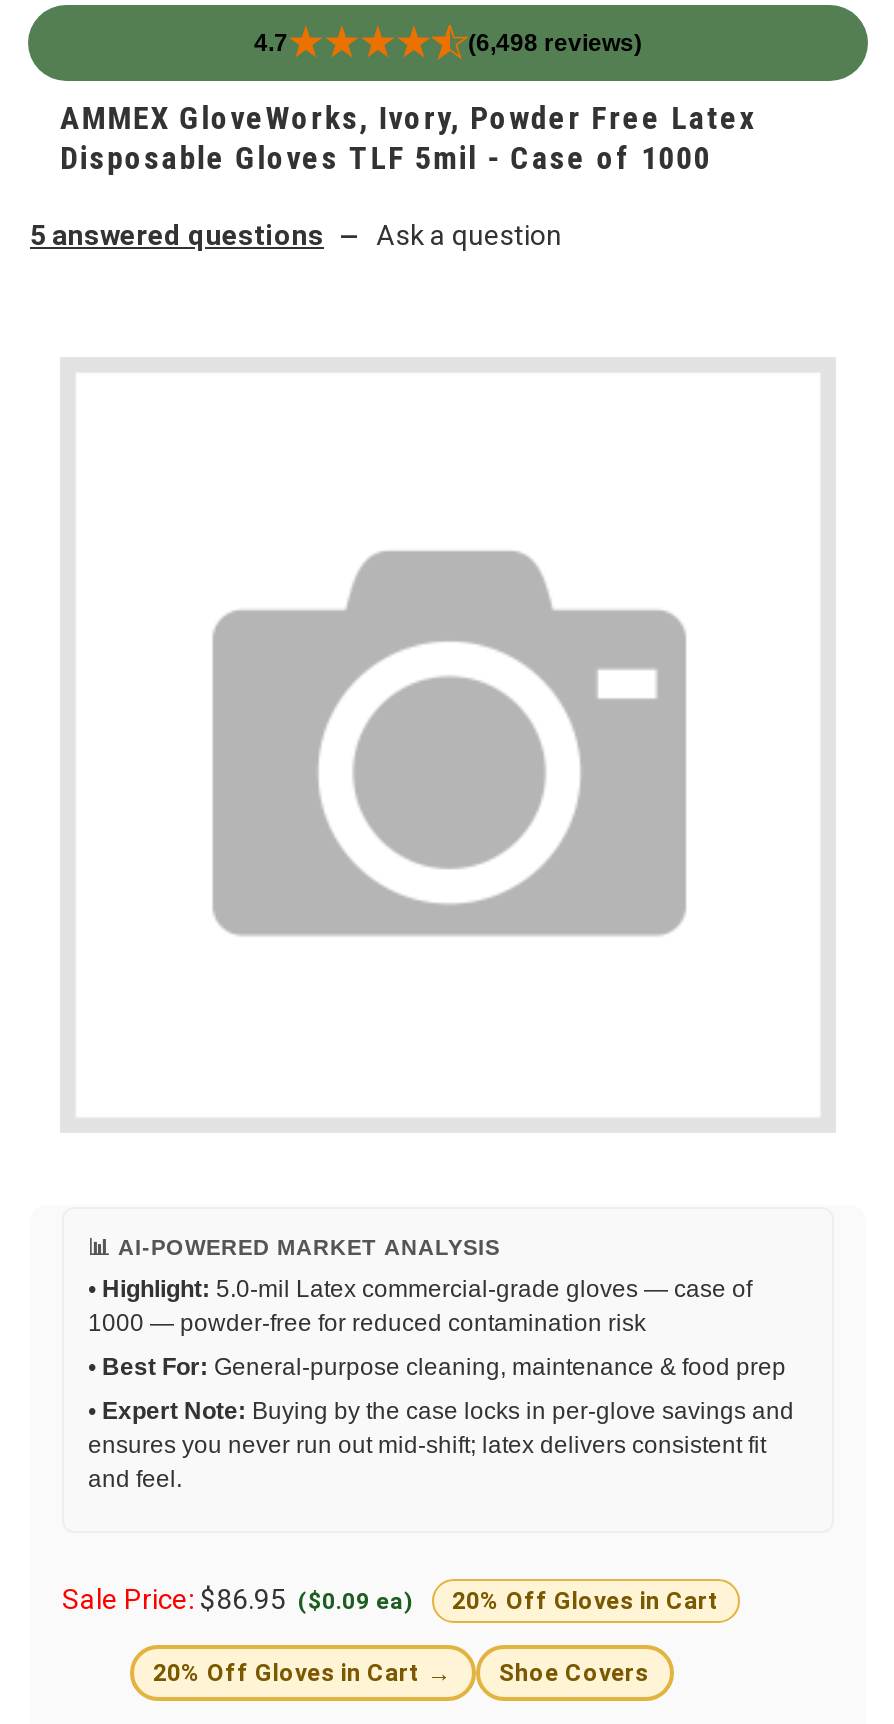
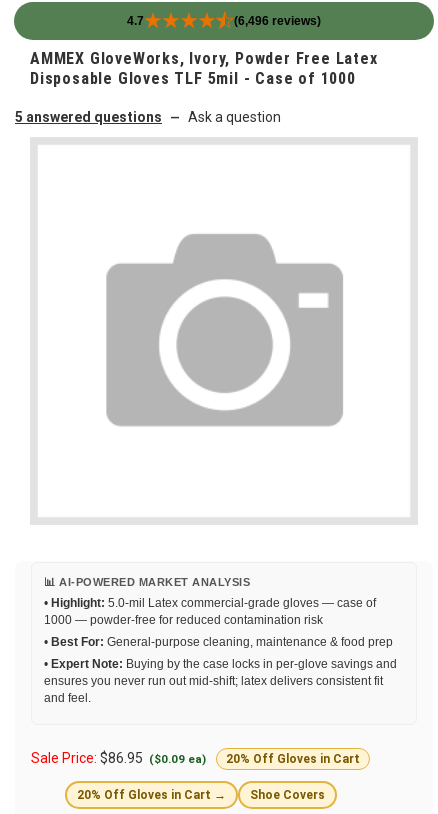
[468,28,642,56] (6,498 reviews) -> [234,13,321,27] (6,496 reviews)

